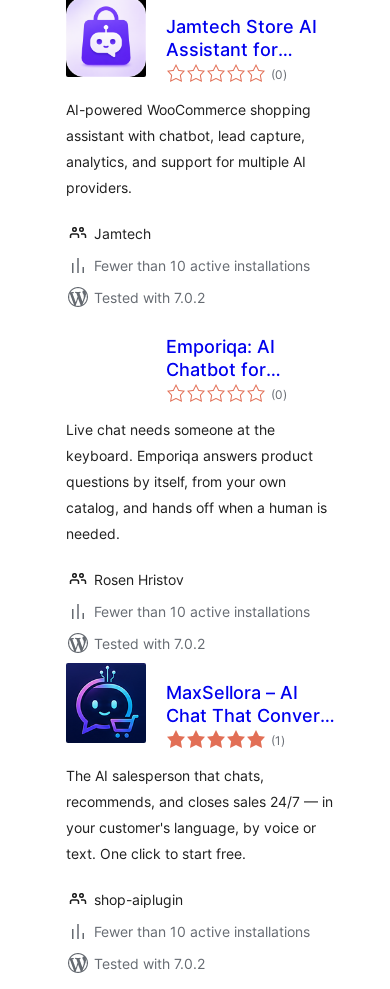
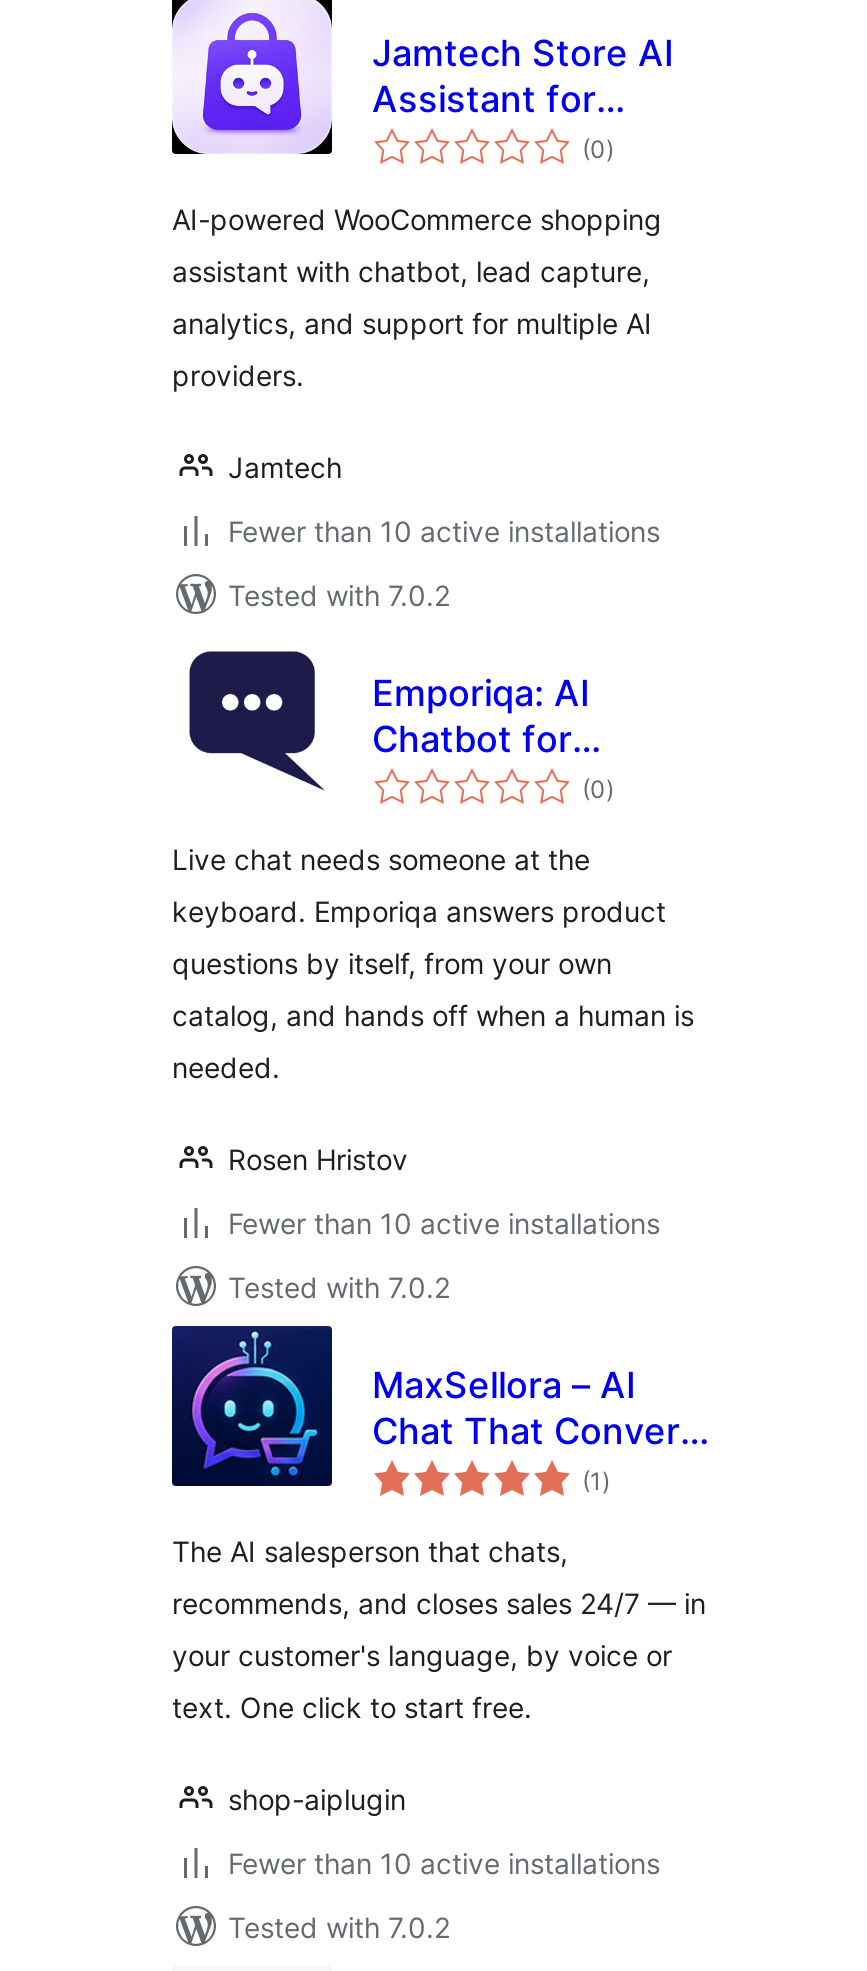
none -> [188,650,324,790] [image]

